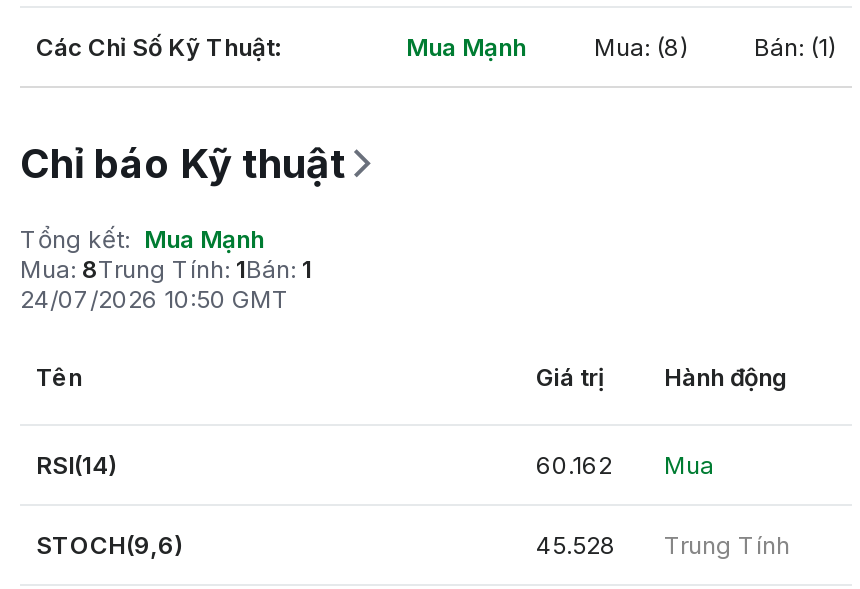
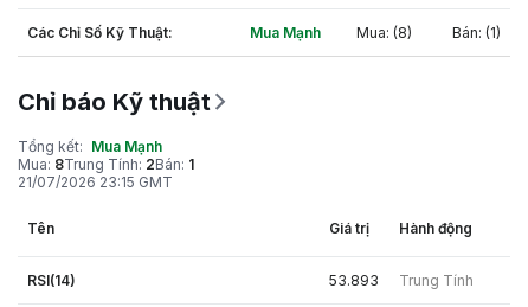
[20,254,312,284] Mua: 8Trung Tính: 1Bán: 1 -> [18,155,194,173] Mua: 8Trung Tính: 2Bán: 1
[20,284,290,314] 24/07/2026 10:50 GMT -> [18,173,173,191] 21/07/2026 23:15 GMT
[36,450,714,560] 60.162 | Mua | STOCH(9,6) | 45.528 -> [329,271,379,289] 53.893

